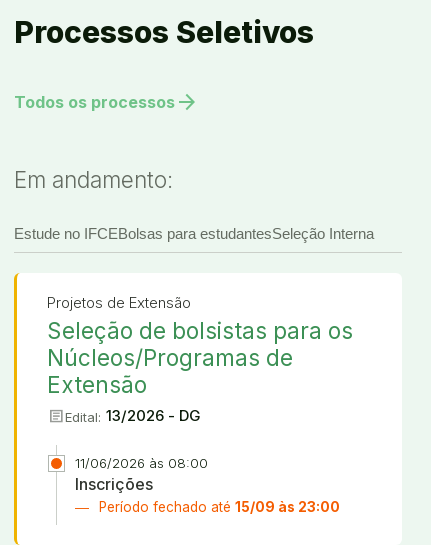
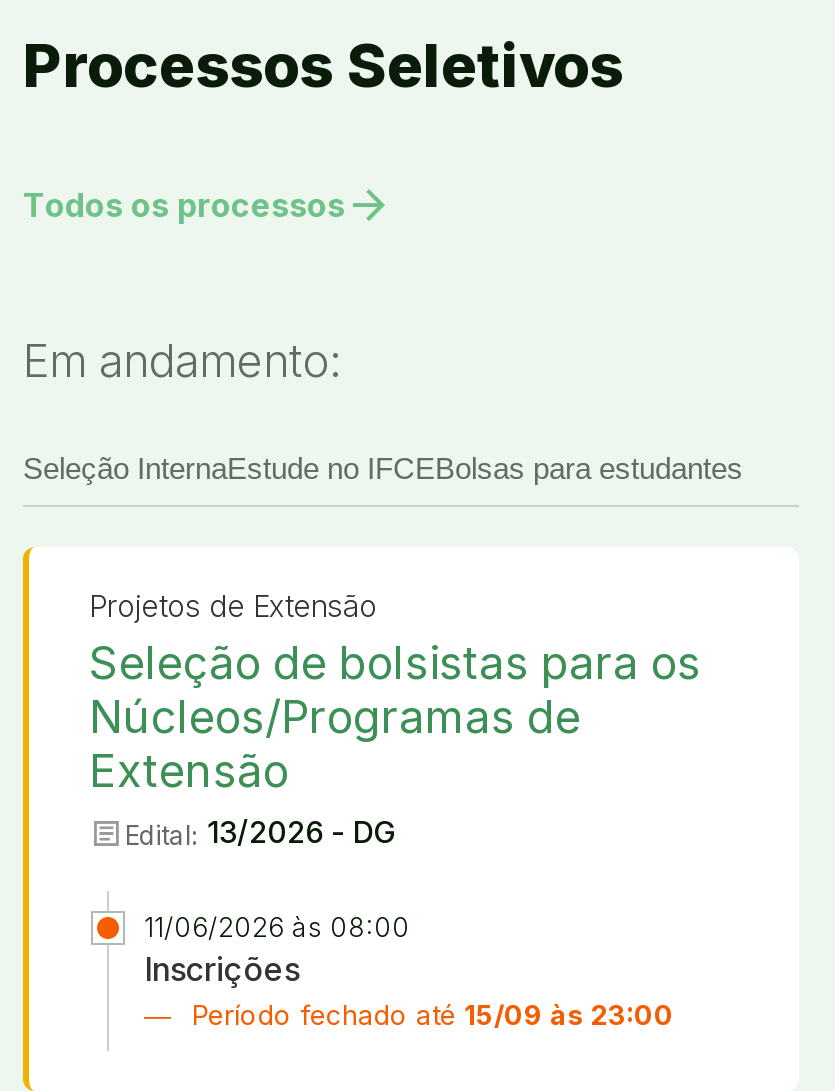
[14,225,374,242] Estude no IFCEBolsas para estudantesSeleção Interna -> [23,452,743,486] Seleção InternaEstude no IFCEBolsas para estudantes

